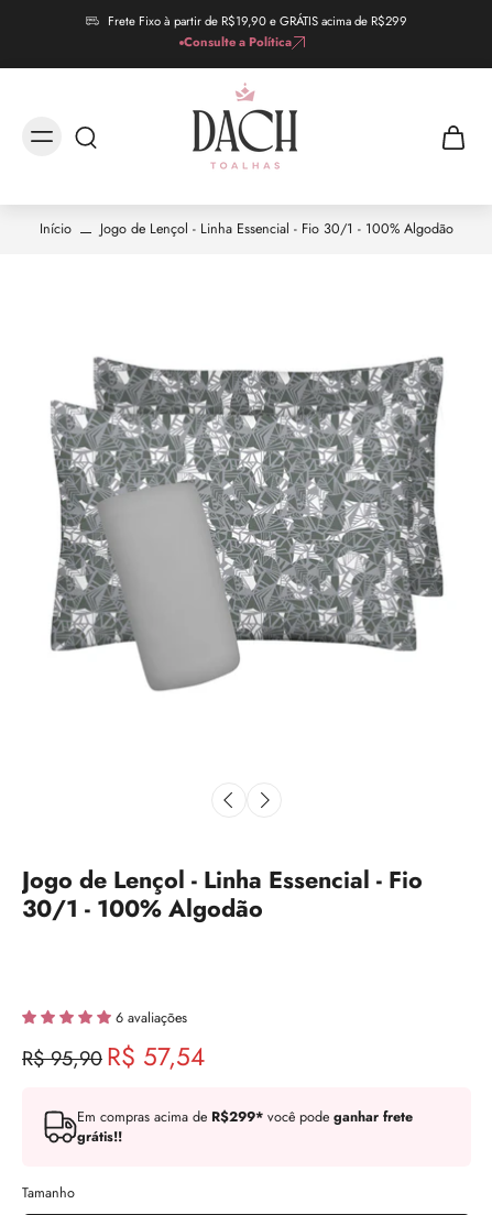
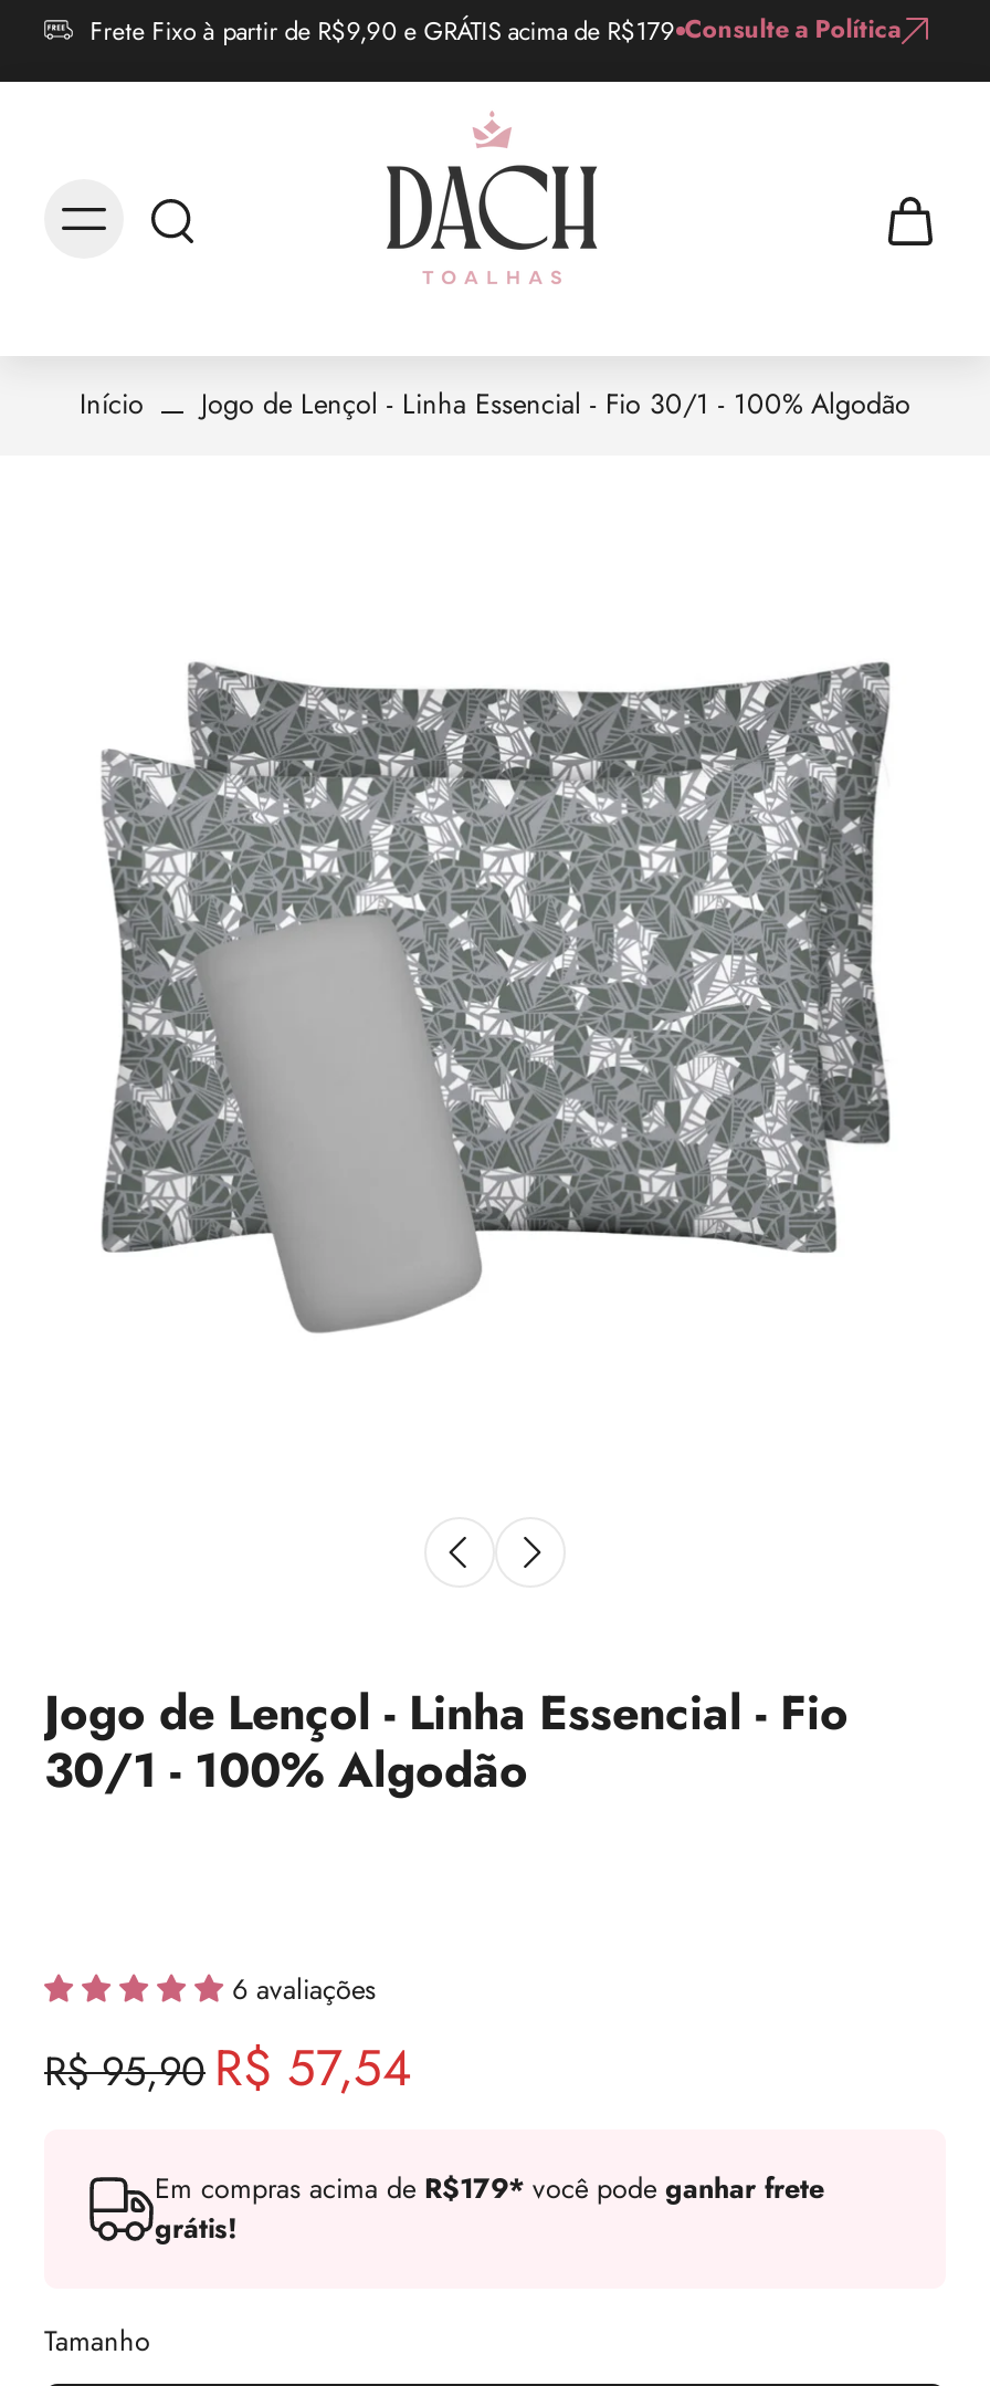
[108,12,408,51] Frete Fixo à partir de R$19,90 e GRÁTIS acima de R$299 | Consulte a Política -> [90,11,901,48] Frete Fixo à partir de R$9,90 e GRÁTIS acima de R$179 Consulte a Política
[77,1107,413,1147] Em compras acima de R$299* você pode ganhar frete | grátis!! -> [155,2169,824,2249] Em compras acima de R$179* você pode ganhar frete | grátis!

